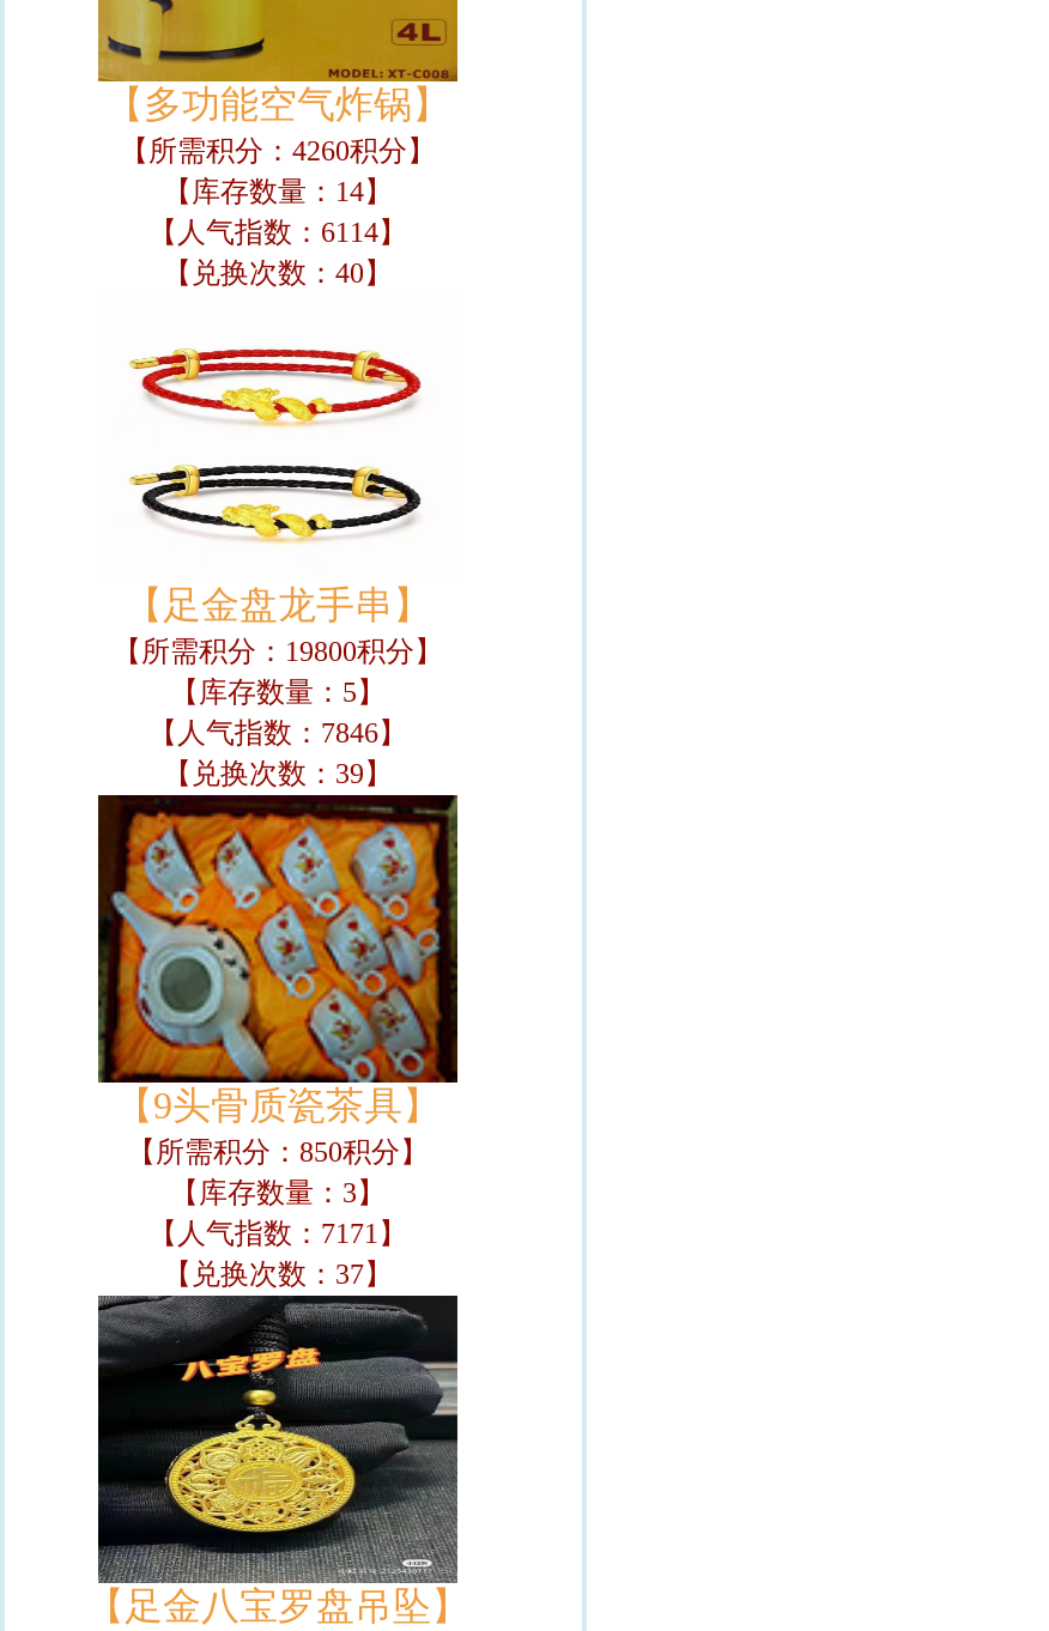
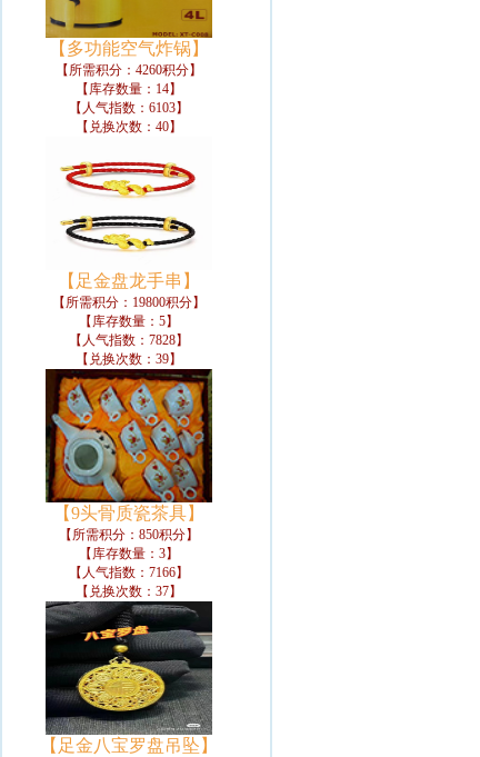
[148,216,407,249] 【人气指数：6114】 -> [69,100,189,116] 【人气指数：6103】
[148,716,407,750] 【人气指数：7846】 -> [69,332,189,348] 【人气指数：7828】
[148,1217,407,1250] 【人气指数：7171】 -> [69,565,189,580] 【人气指数：7166】

